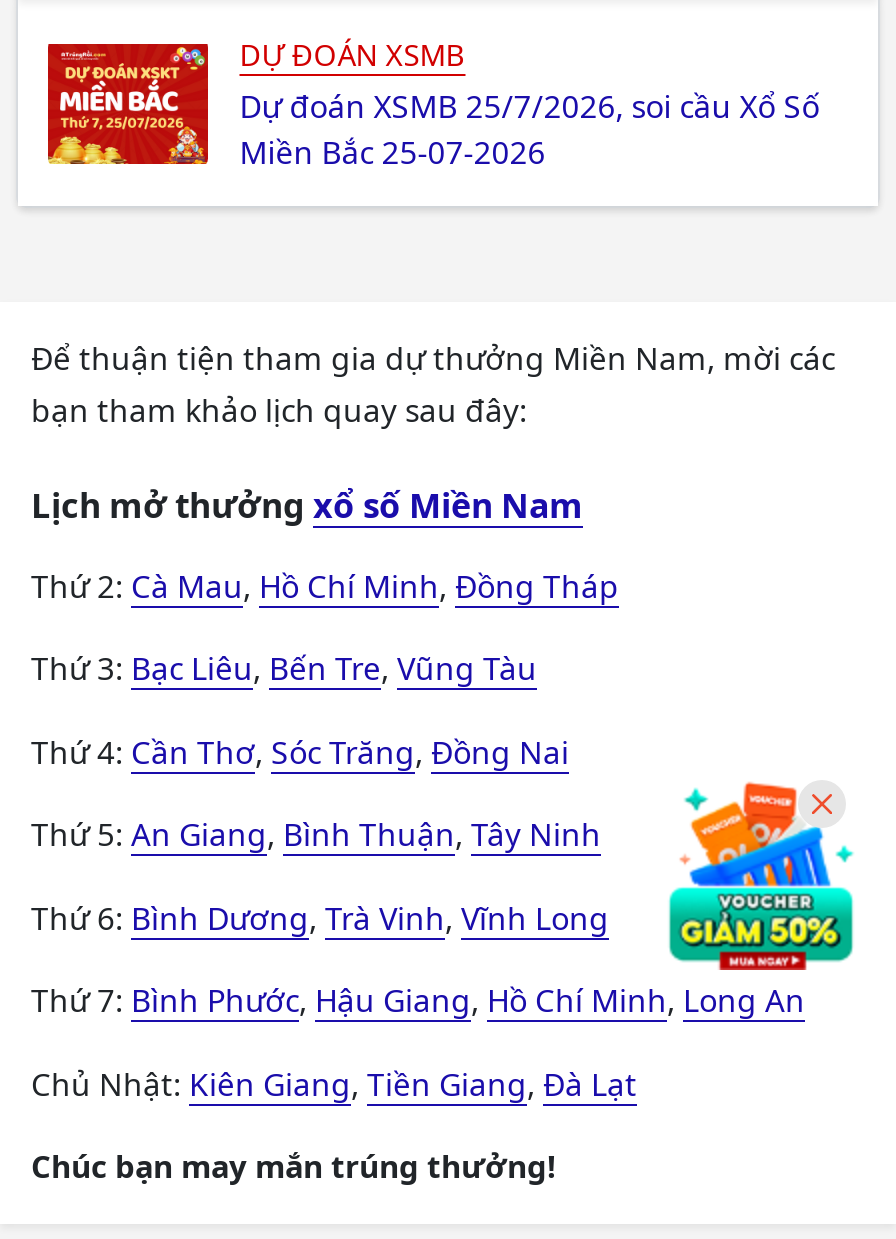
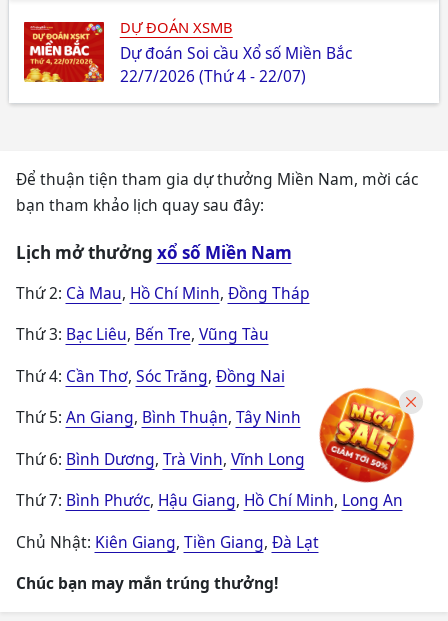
[240,83,820,173] Dự đoán XSMB 25/7/2026, soi cầu Xổ Số | Miền Bắc 25-07-2026 -> [120,42,352,87] Dự đoán Soi cầu Xổ số Miền Bắc | 22/7/2026 (Thứ 4 - 22/07)
[638,776,854,972] [image] -> [318,387,426,485] [image]

